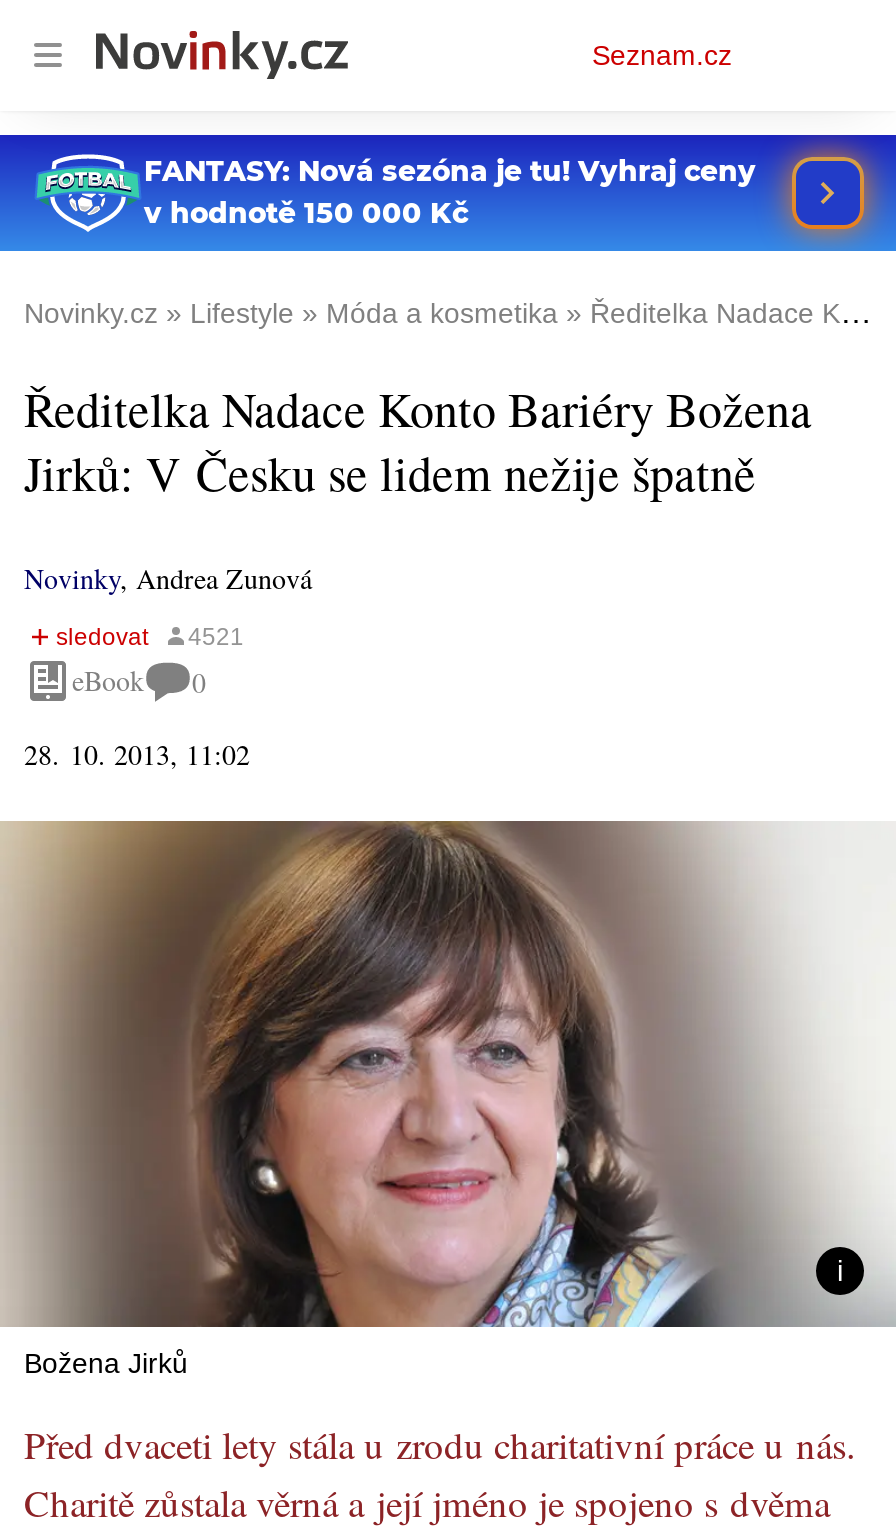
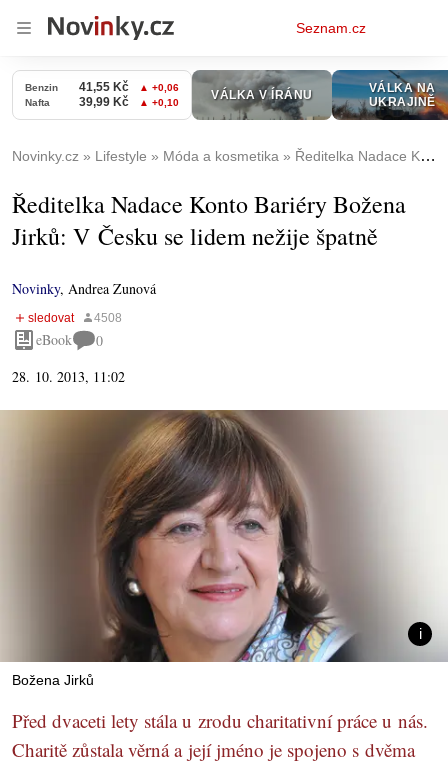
[6,133,890,253] [image] -> [3,68,445,125] [image]

